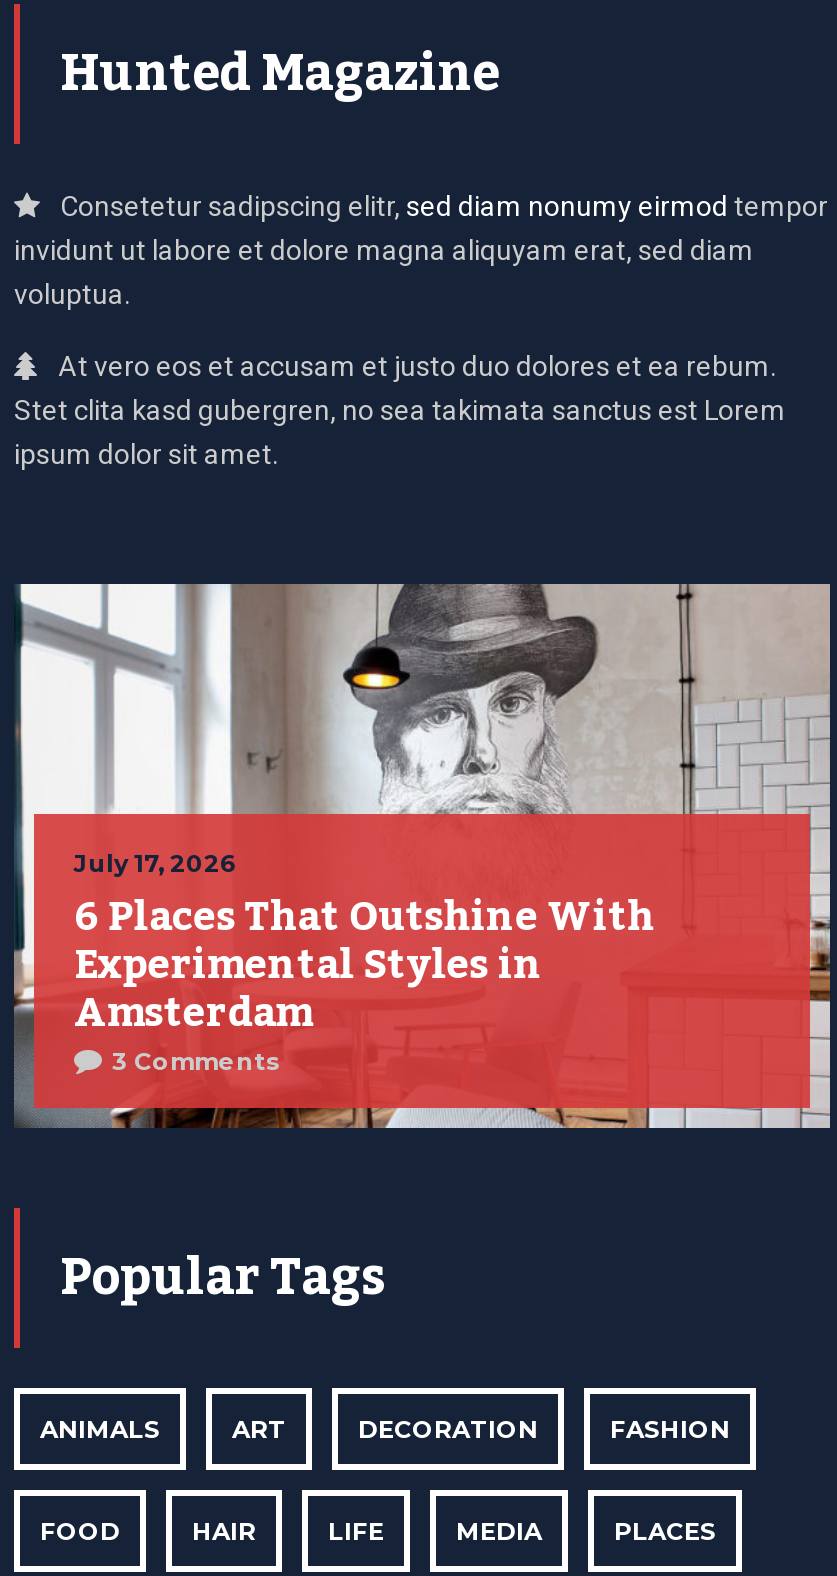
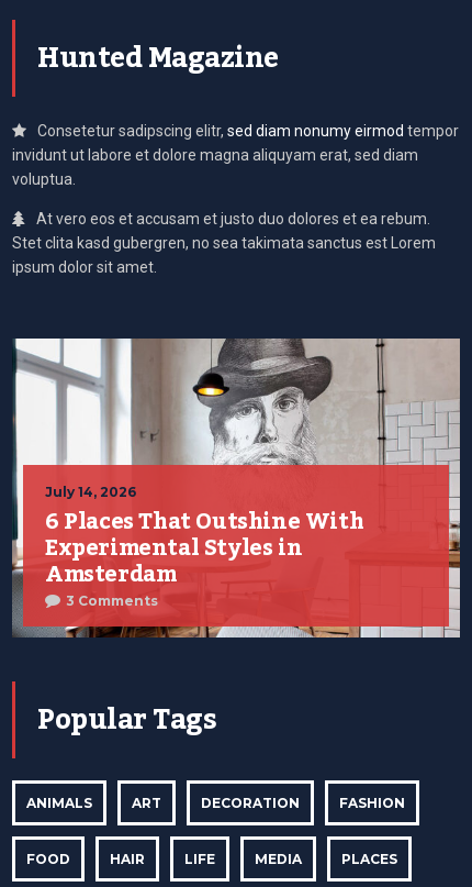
[74,848,236,878] July 17, 2026 -> [45,484,136,500] July 14, 2026

